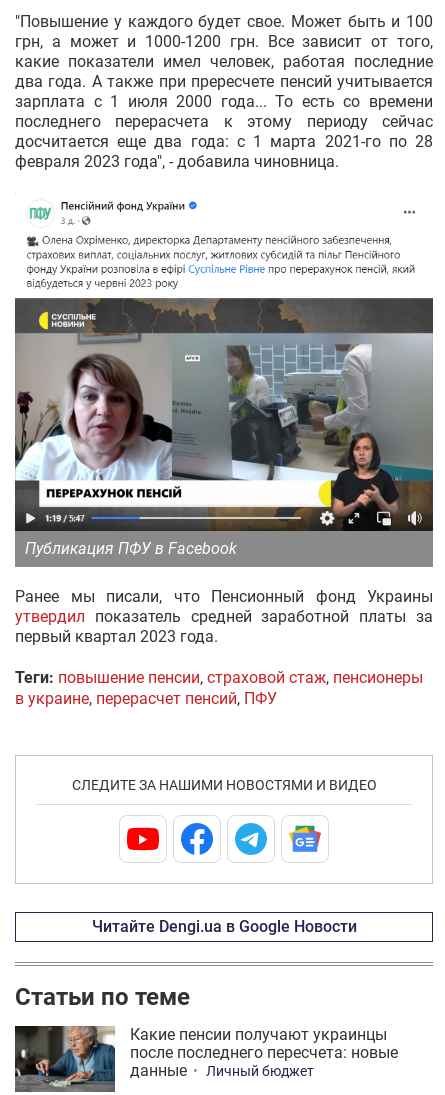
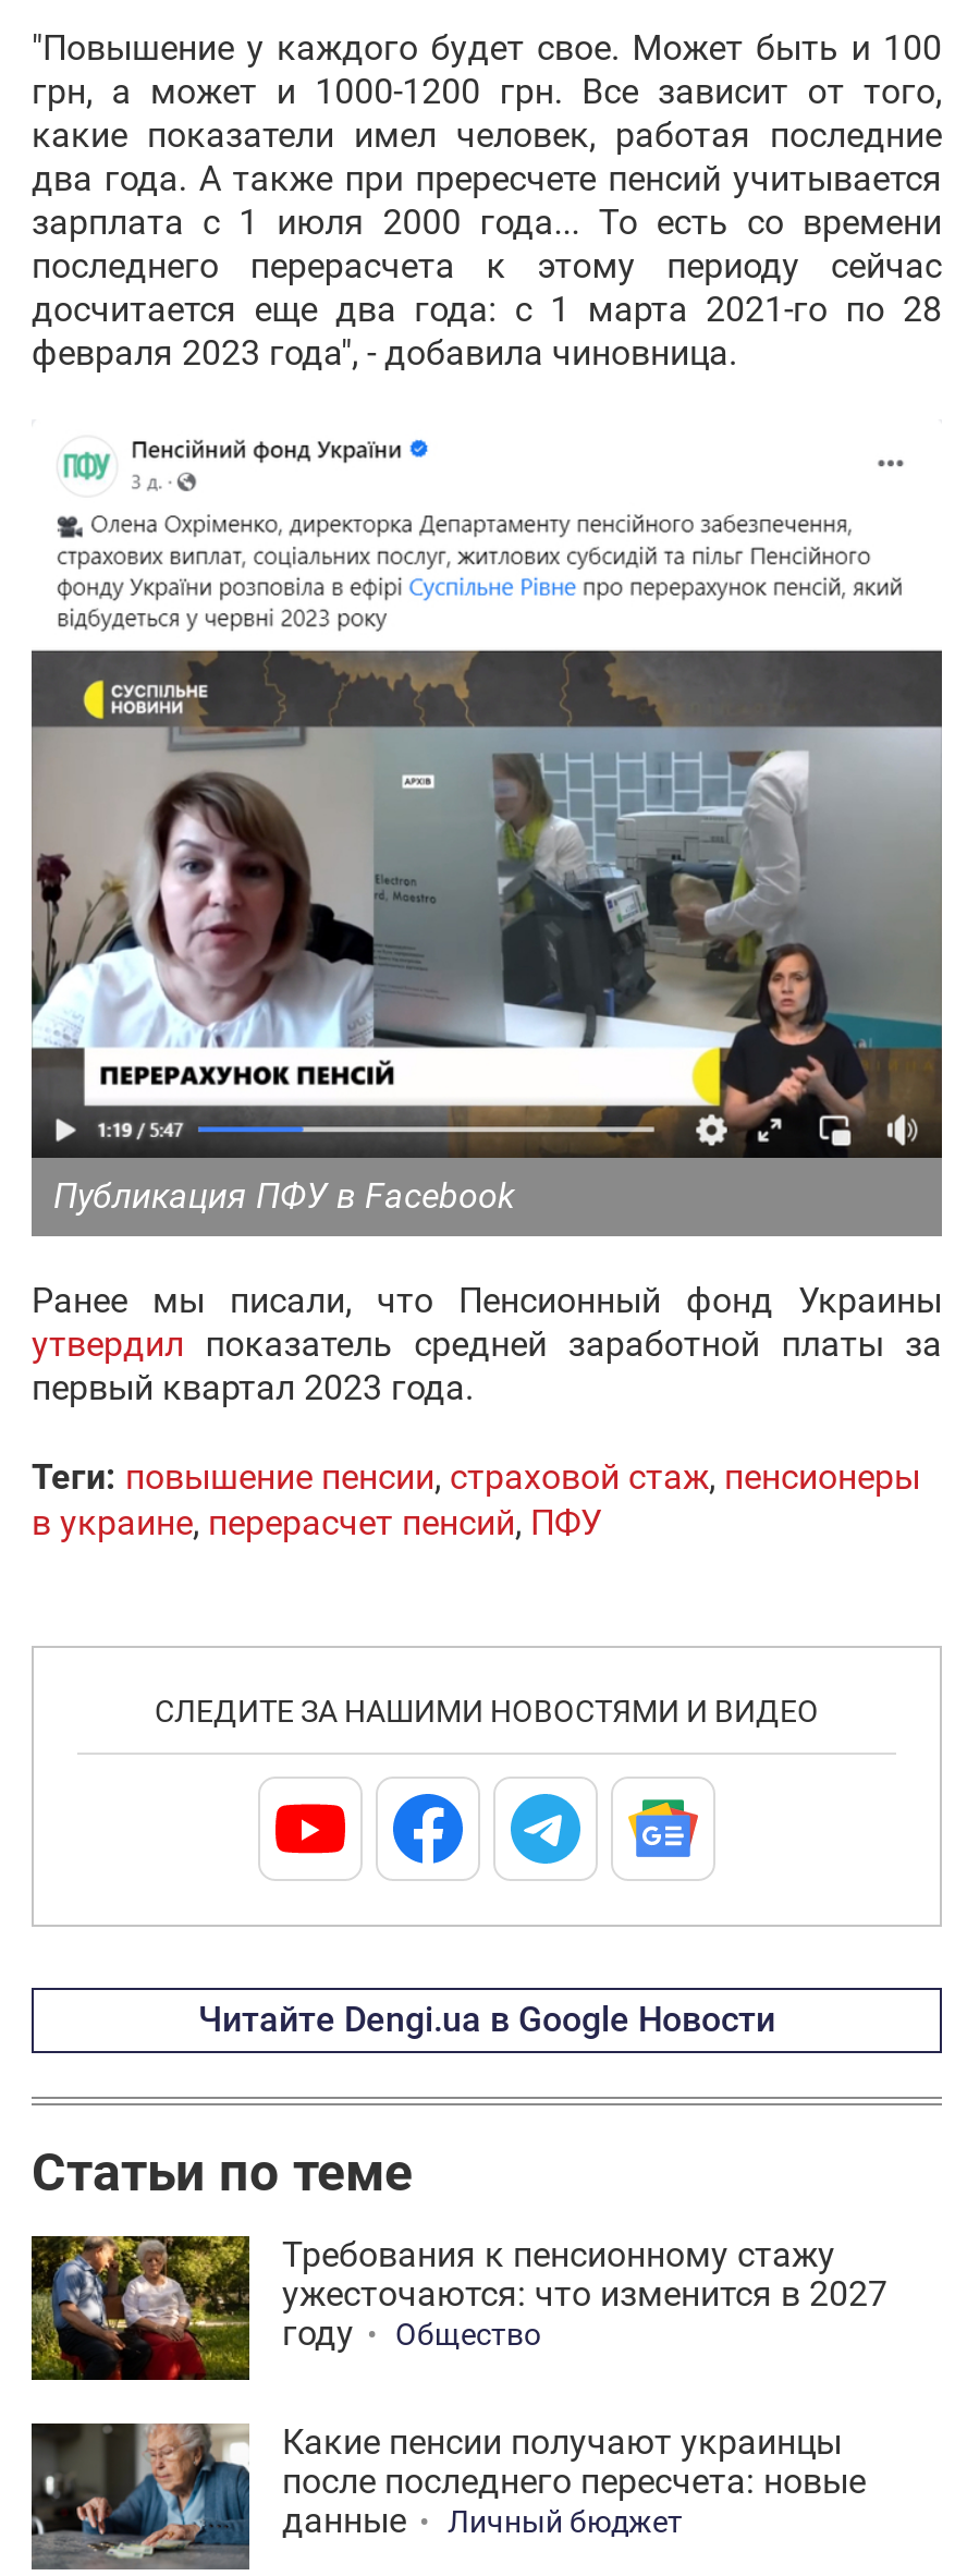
none -> [29,2233,887,2382] [image] | Требования к пенсионному стажу | ужесточаются: что изменится в 2027 | году | Общество

